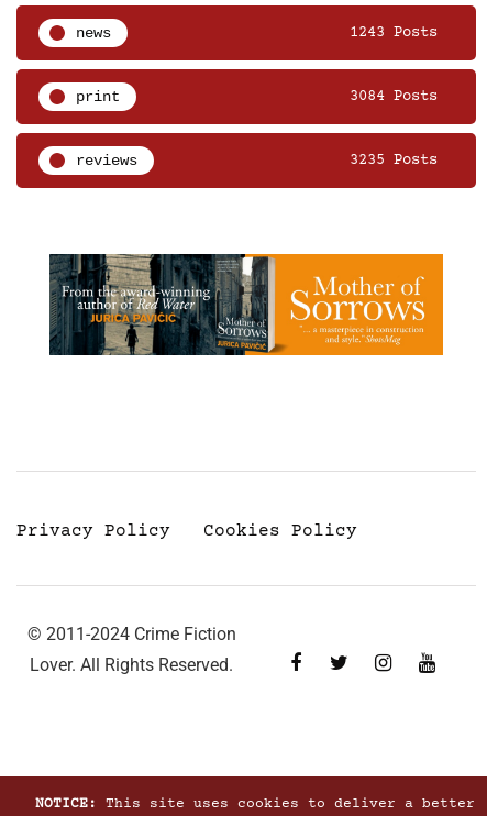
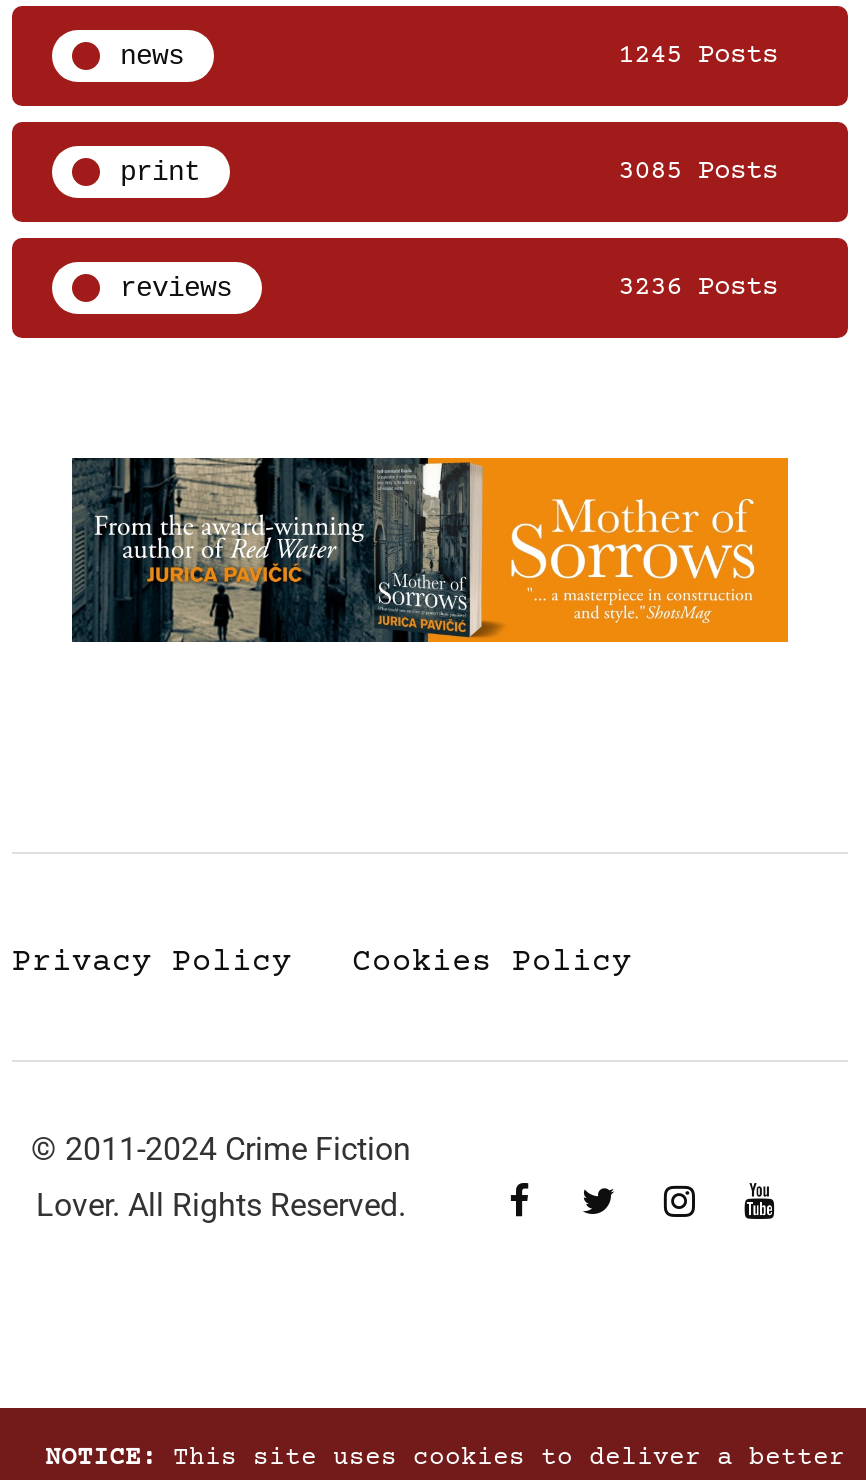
[350,24,438,42] 1243 Posts -> [618,40,778,72] 1245 Posts
[350,88,438,106] 3084 Posts -> [618,156,778,188] 3085 Posts
[350,152,438,170] 3235 Posts -> [618,272,778,304] 3236 Posts

